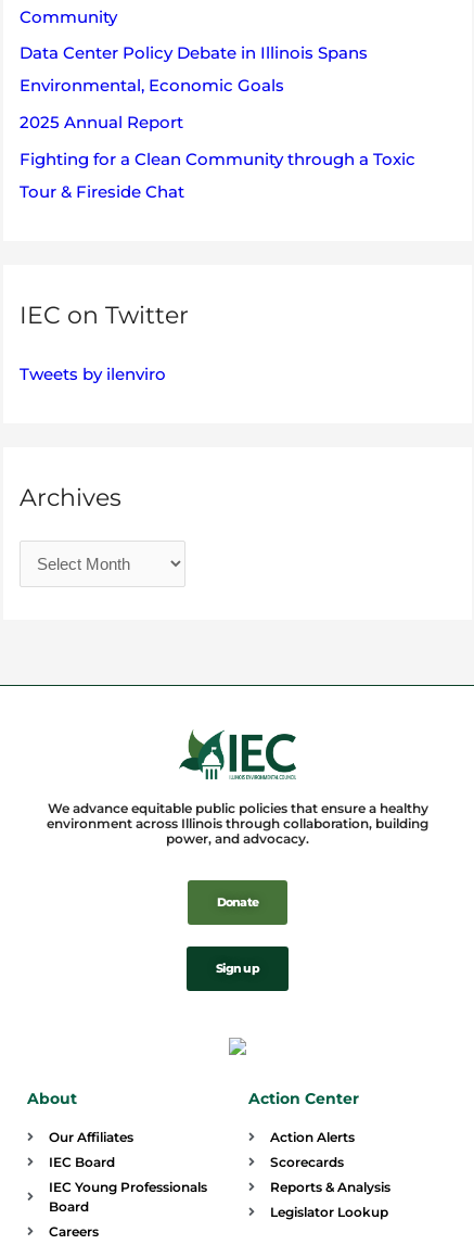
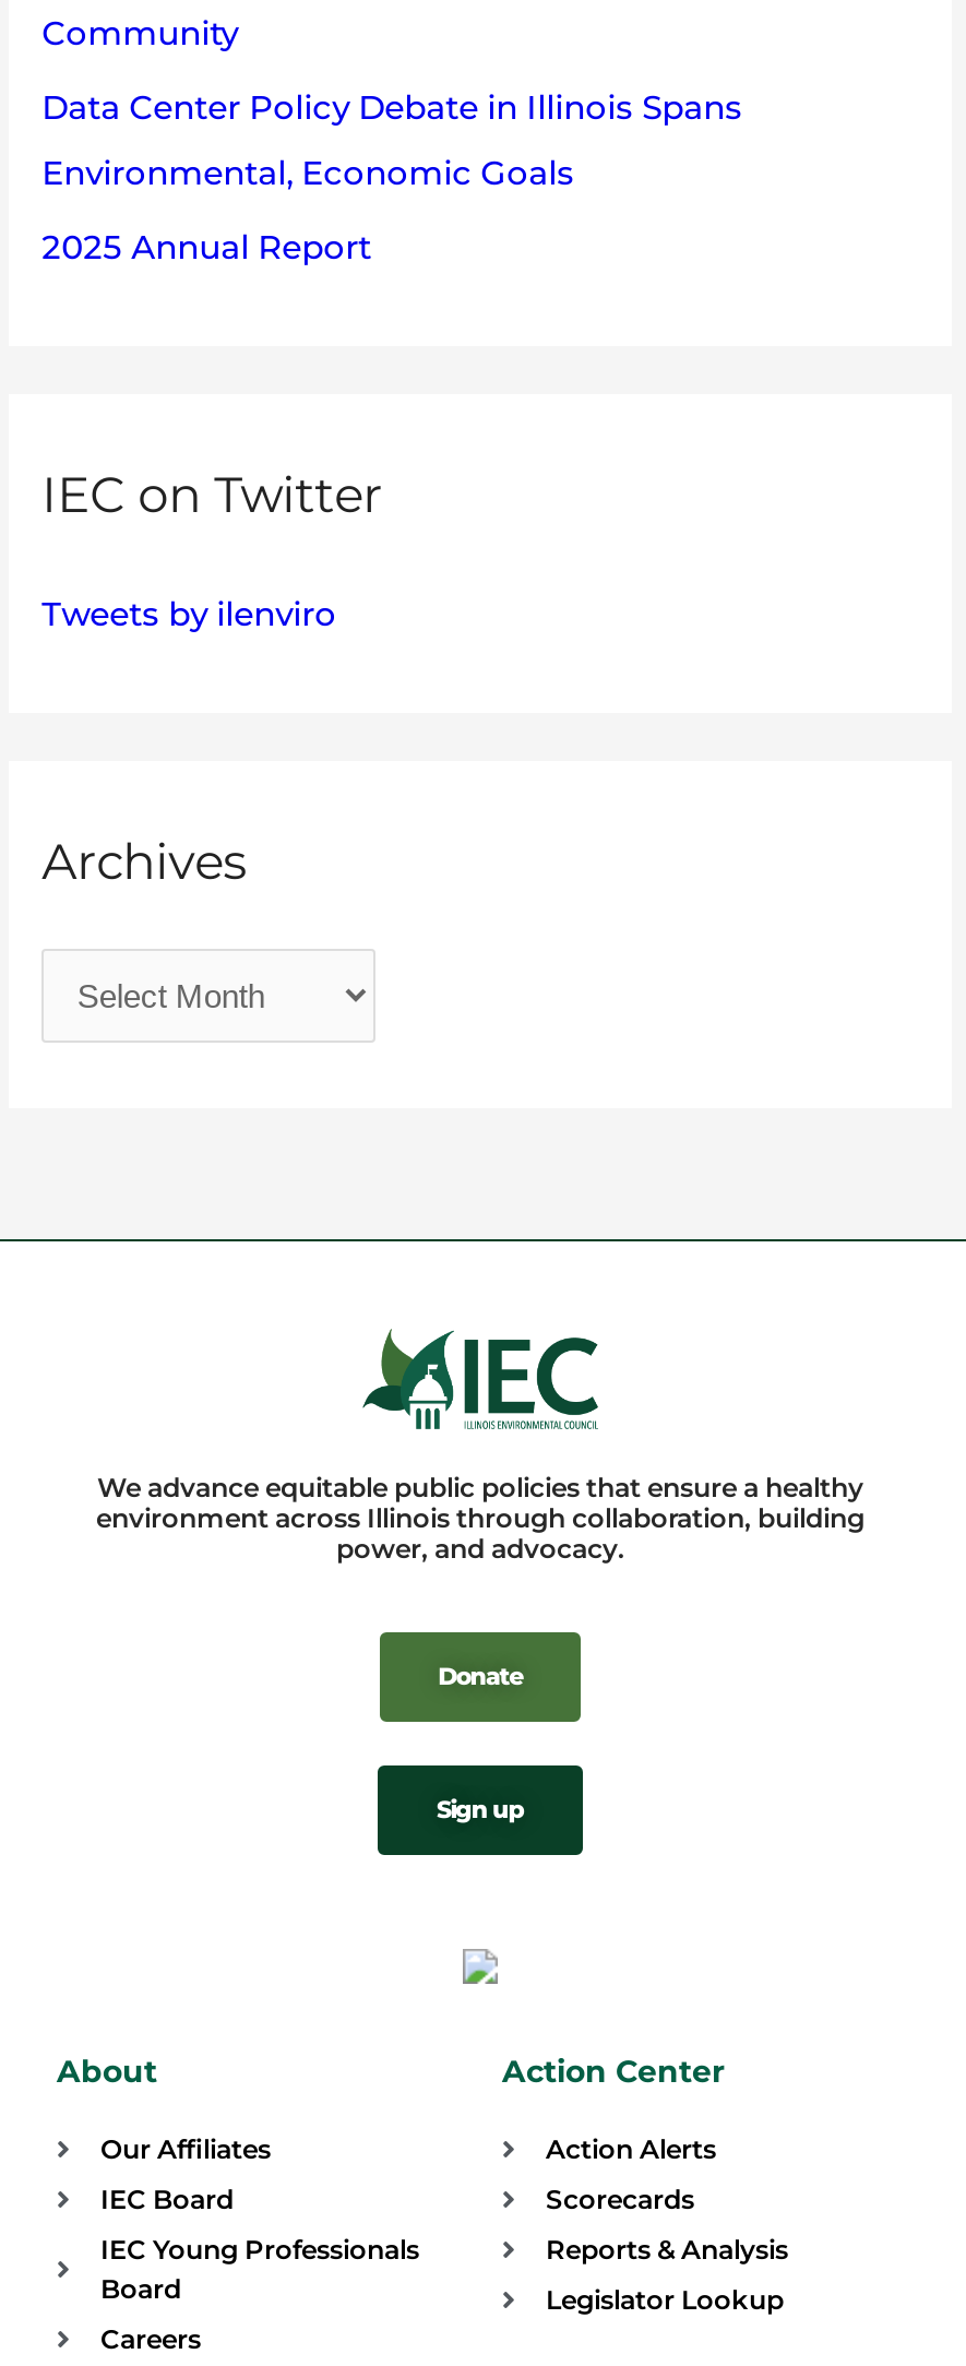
[20,149,416,202] Fighting for a Clean Community through a Toxic | Tour & Fireside Chat -> none

